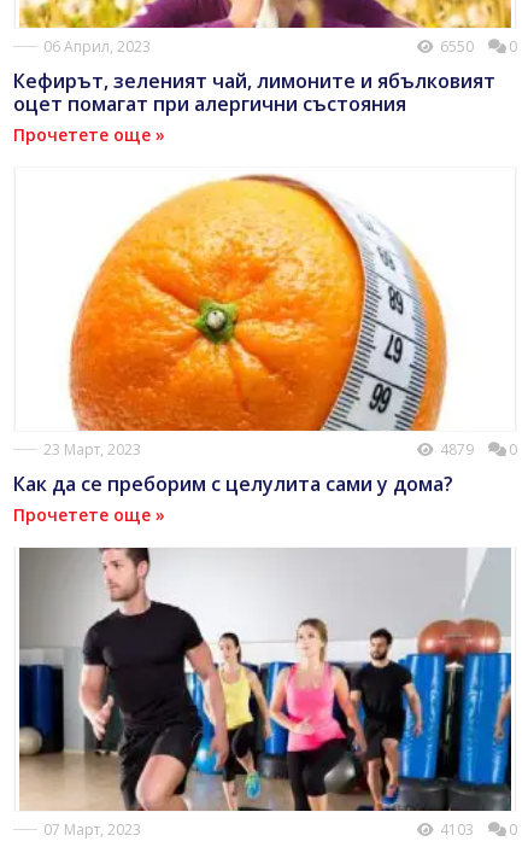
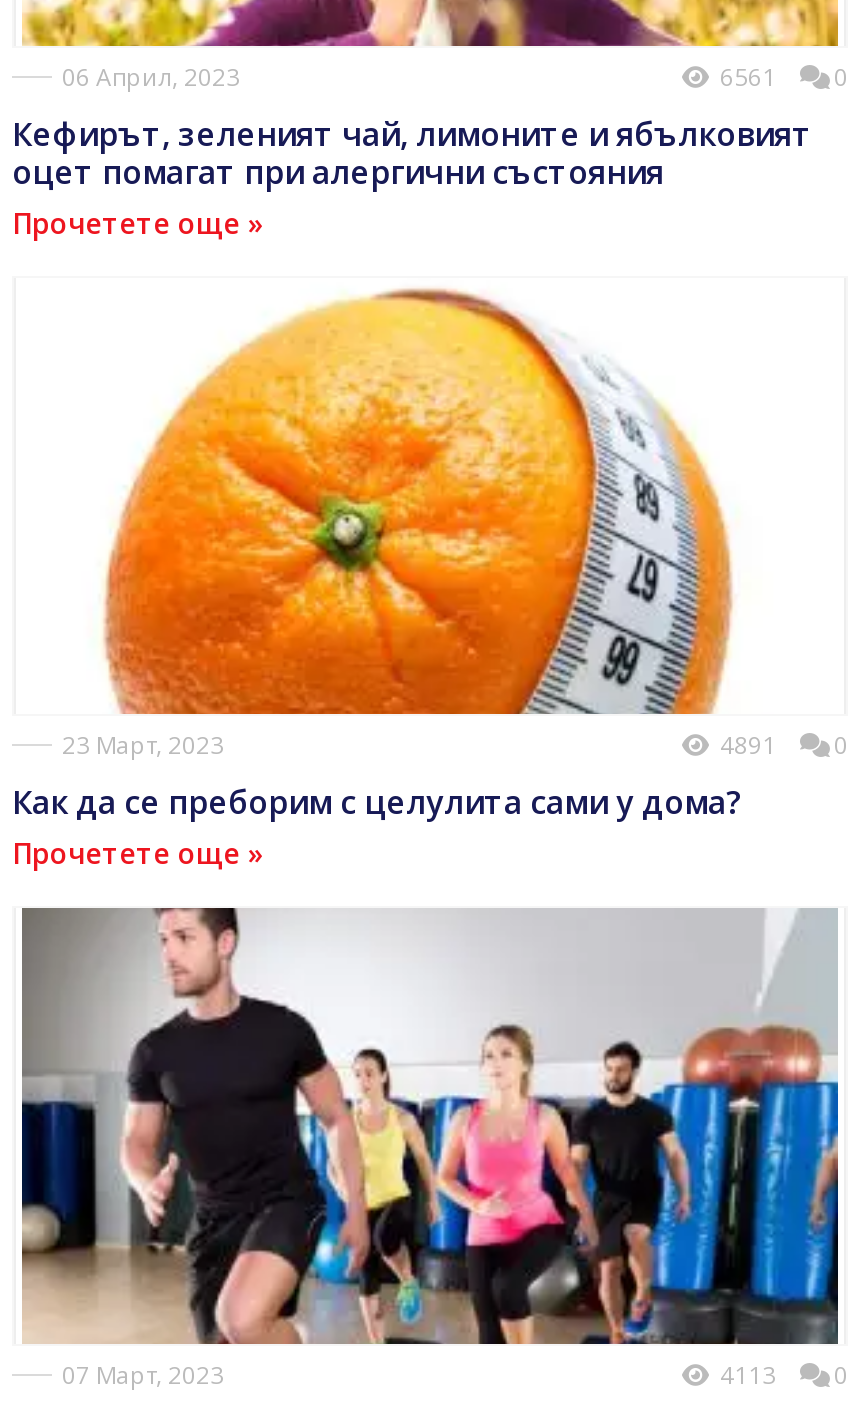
[436,36,517,56] 6550 0 -> [714,59,848,93] 6561 0
[436,439,517,459] 4879 0 -> [714,727,848,761] 4891 0
[436,819,517,839] 4103 0 -> [714,1357,848,1391] 4113 0

